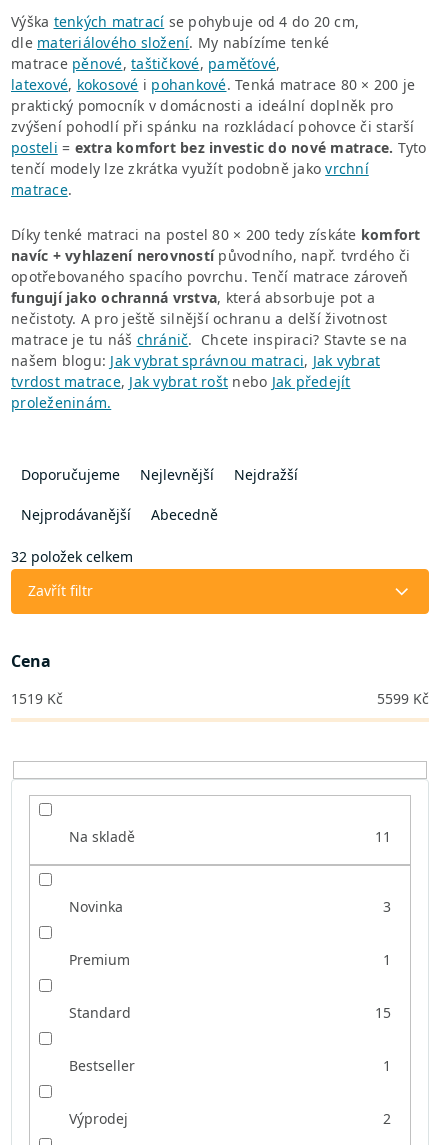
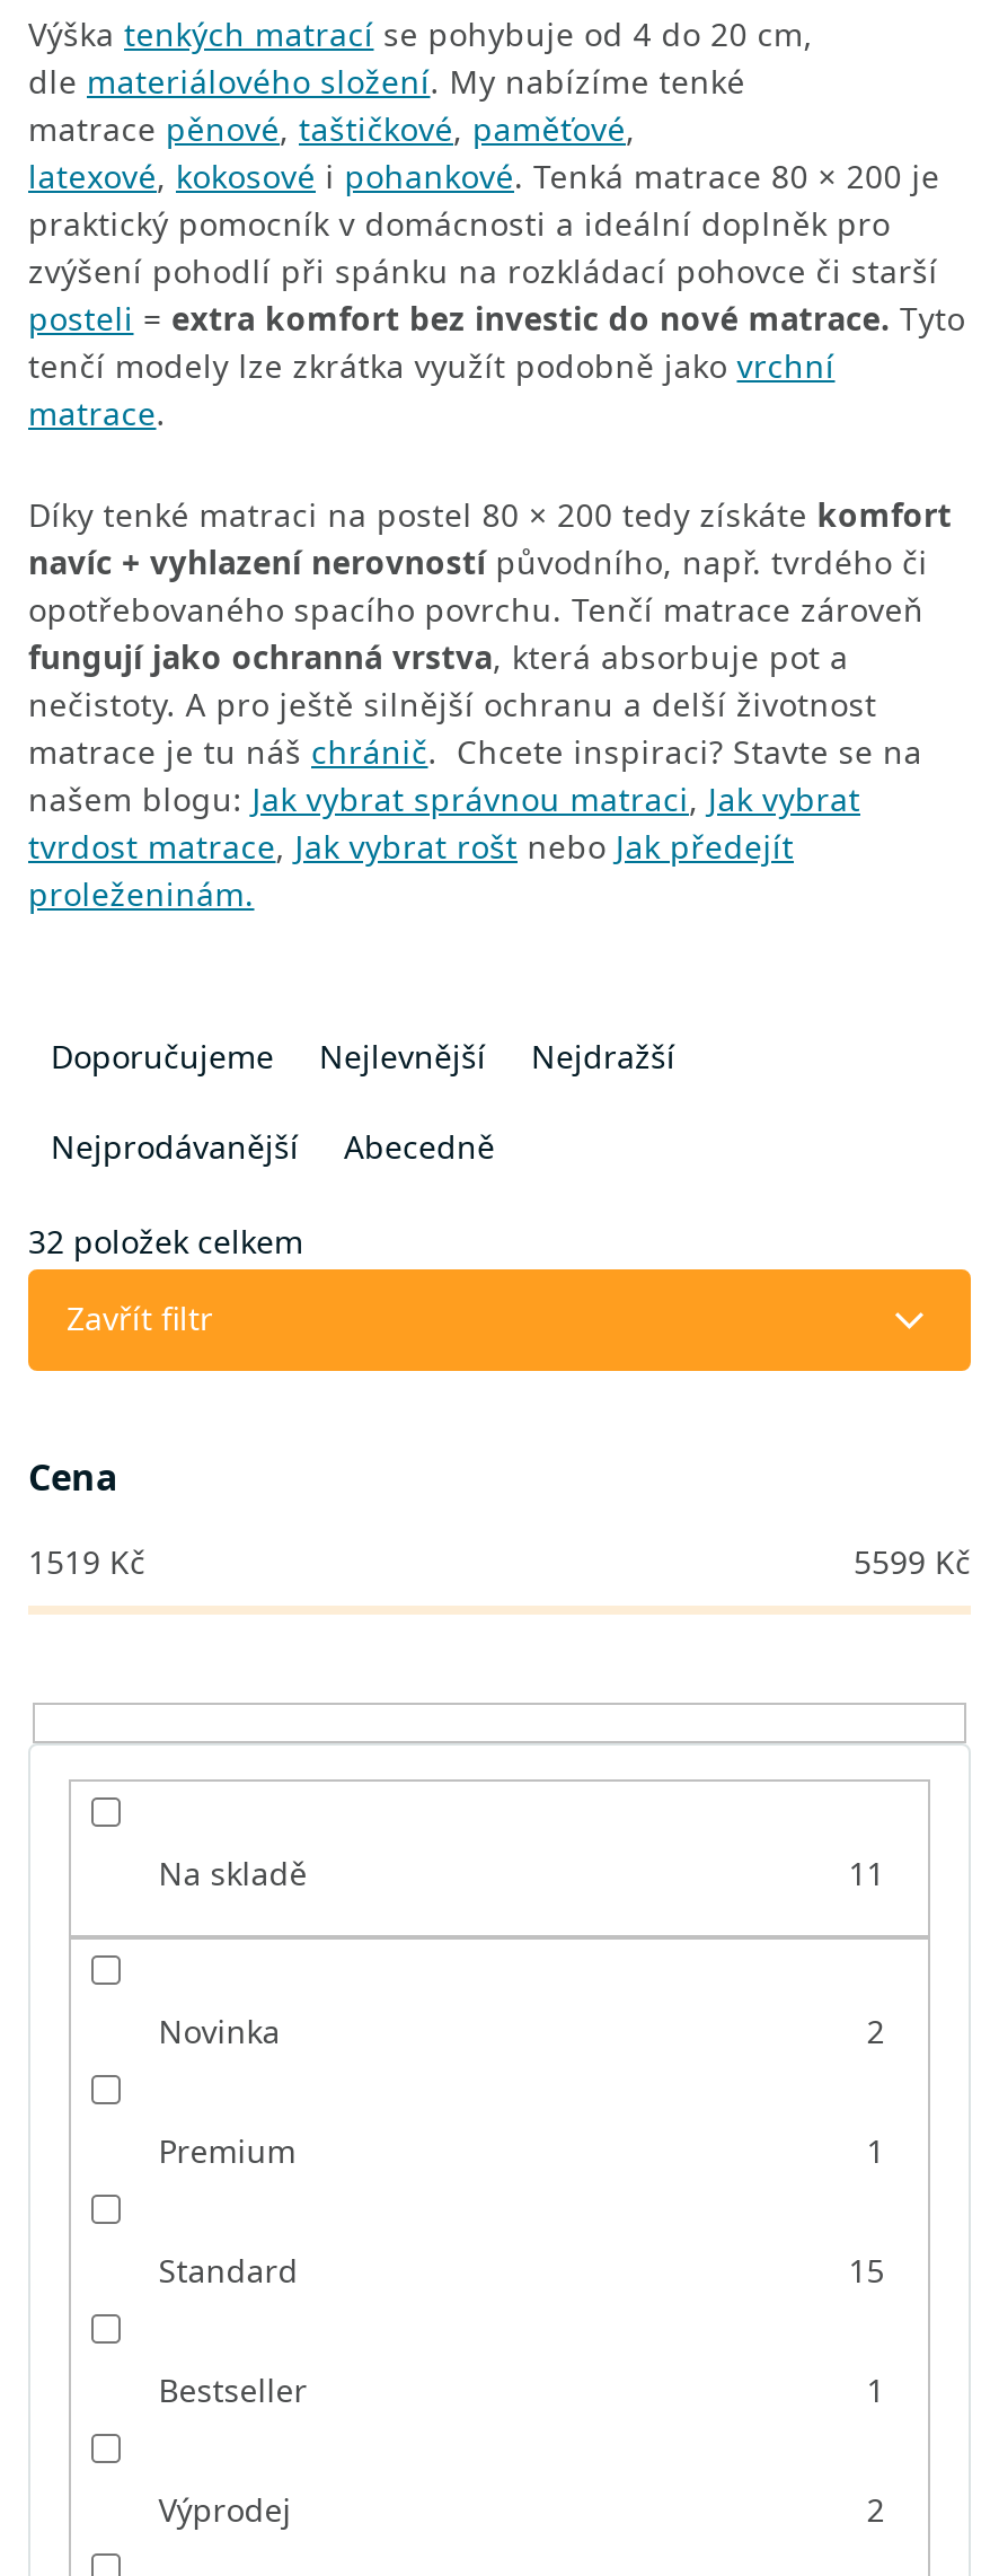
[383,897,391,916] 3 -> [867,2010,885,2052] 2

